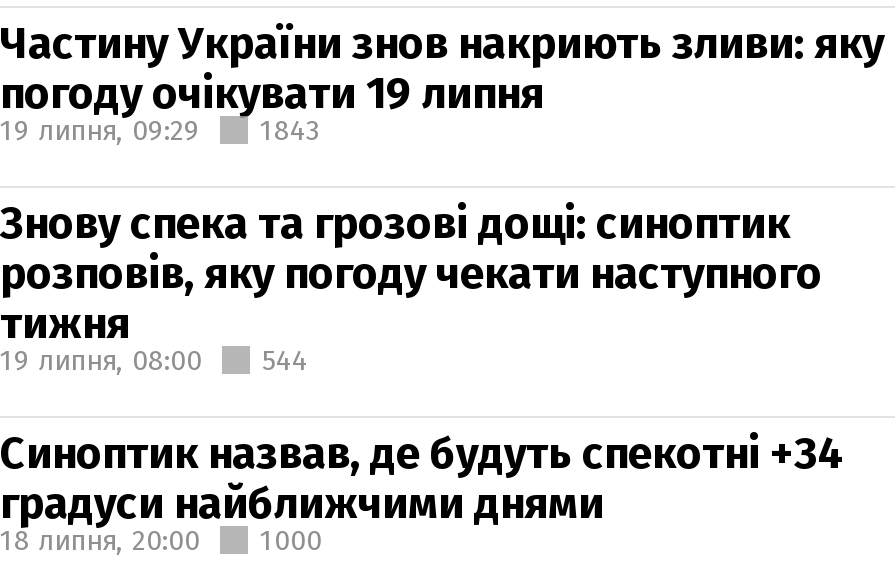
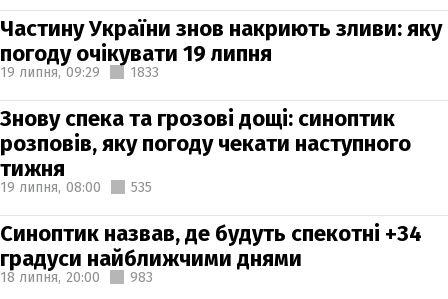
[0,113,320,147] 19 липня, 09:29 1843 -> [0,63,159,80] 19 липня, 09:29 1833
[0,343,308,377] 19 липня, 08:00 544 -> [0,178,152,195] 19 липня, 08:00 535
[0,523,322,557] 18 липня, 20:00 1000 -> [0,268,153,285] 18 липня, 20:00 983

